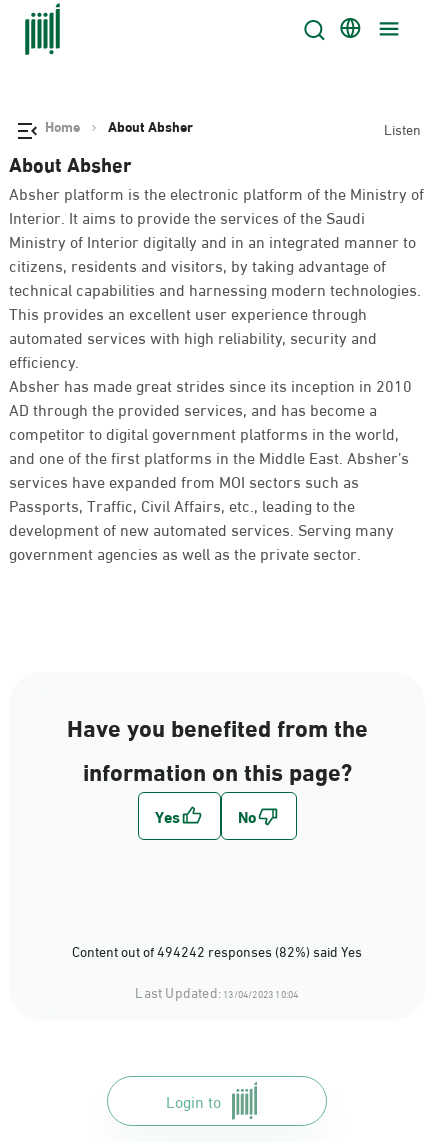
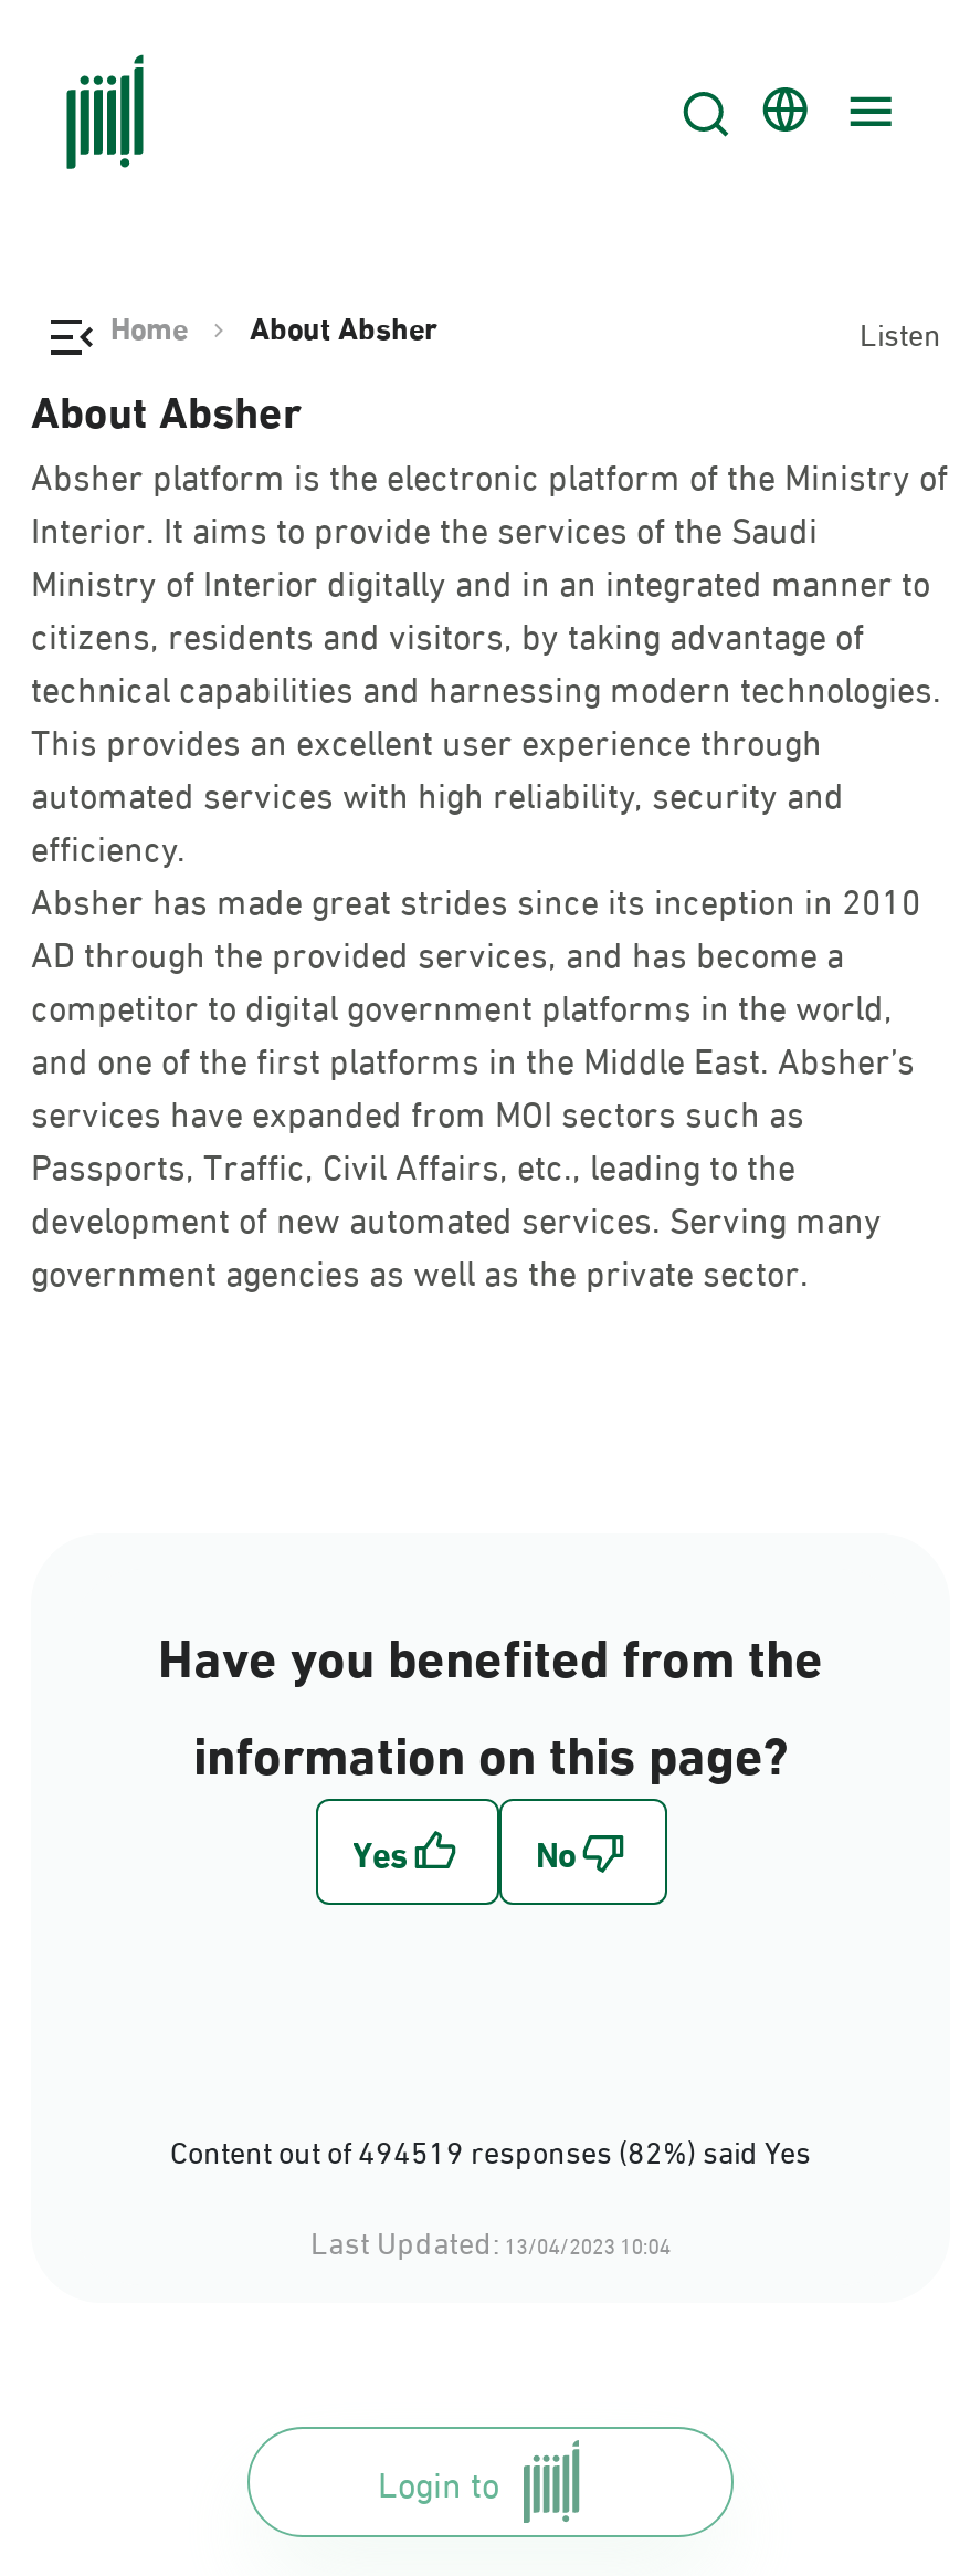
[72,938,362,963] Content out of 494242 responses (82%) said Yes -> [170,2121,811,2176] Content out of 494519 responses (82%) said Yes

